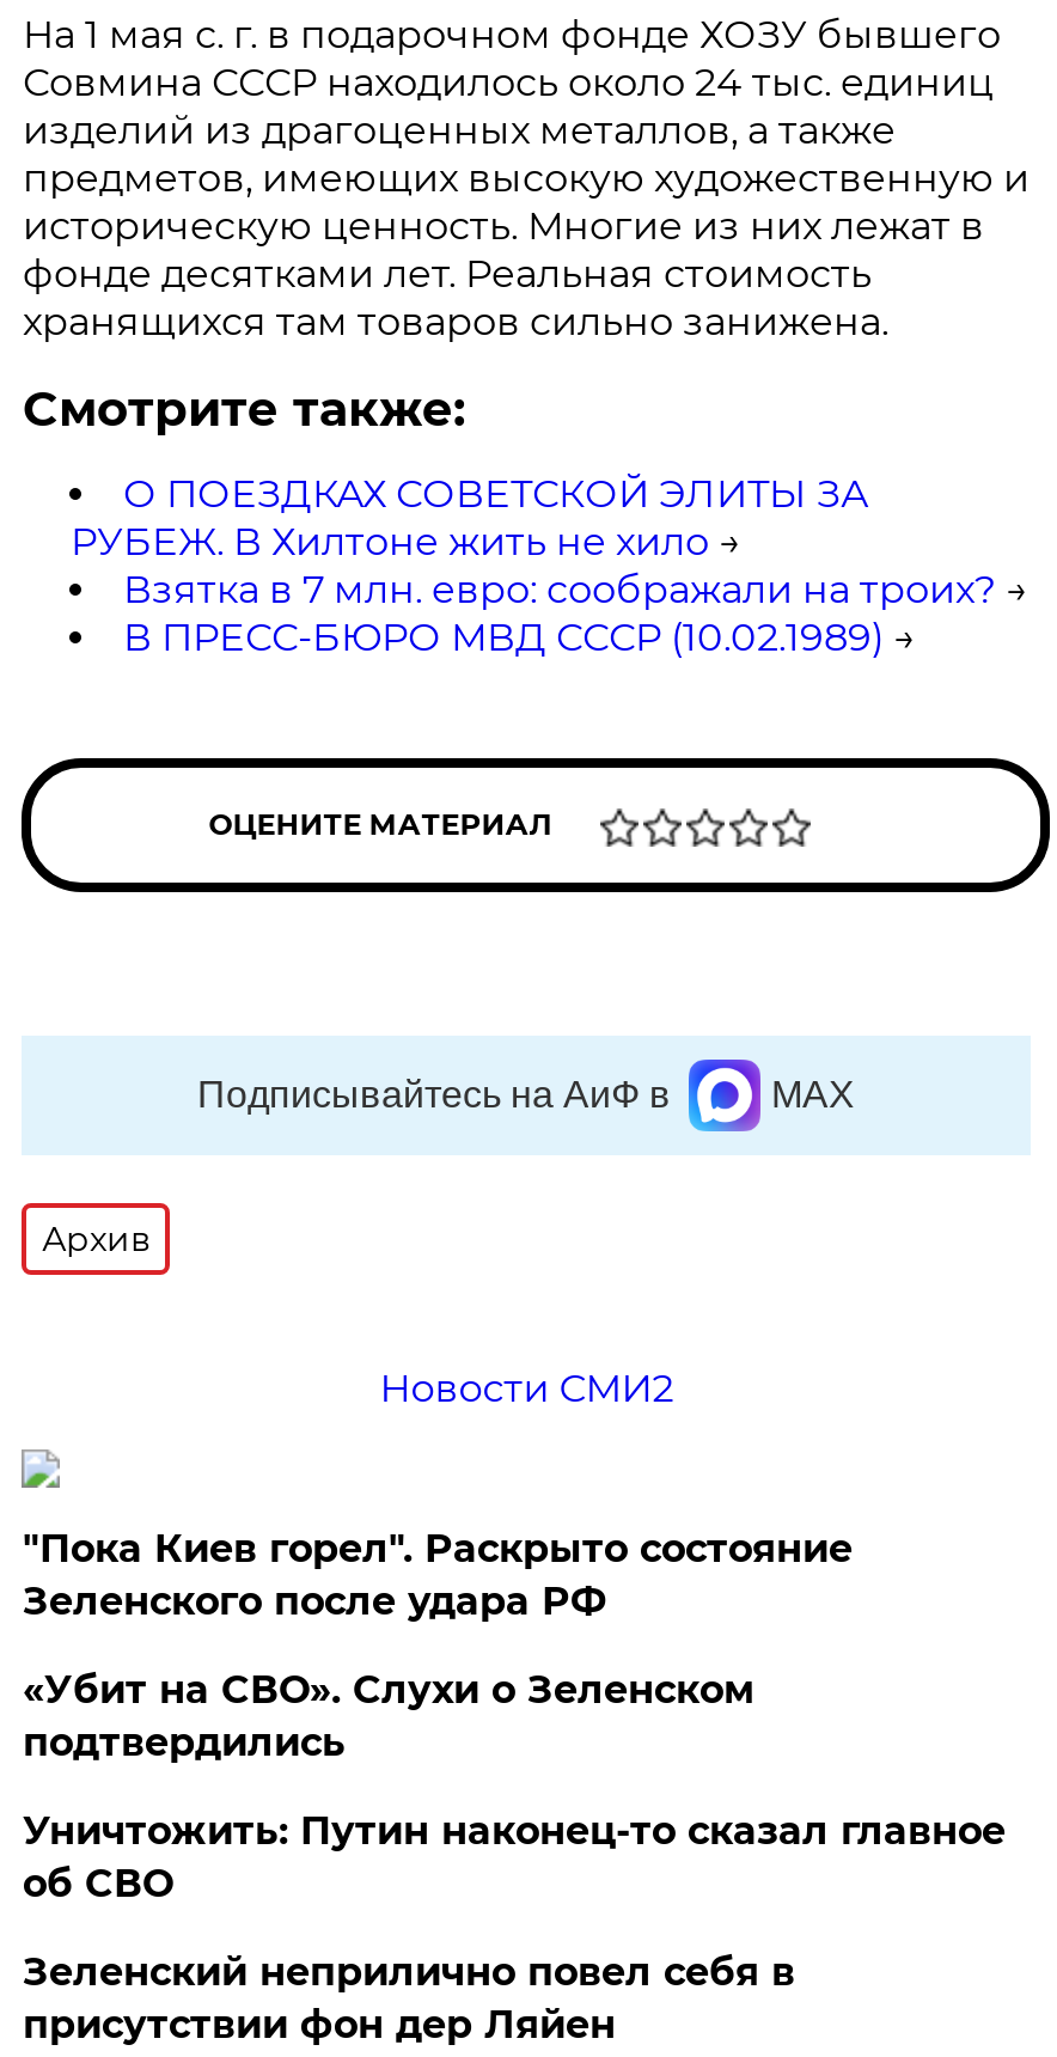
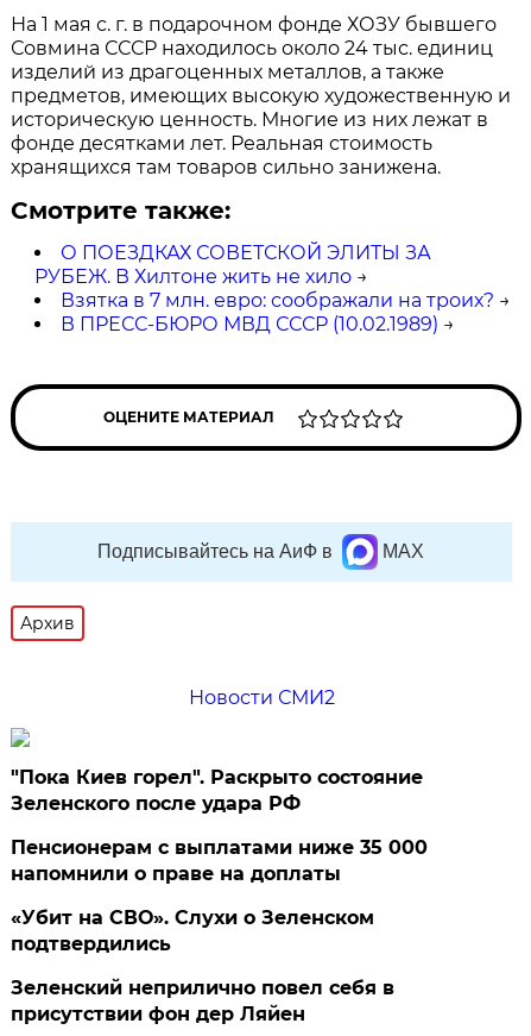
none -> [11,836,428,885] Пенсионерам с выплатами ниже 35 000 | напомнили о праве на доплаты
moved [22,1667,754,1765] -> [11,906,375,955]: «Убит на СВО». Слухи о Зеленском | подтвердились
[22,1808,1005,1906] Уничтожить: Путин наконец-то сказал главное | об СВО -> none

